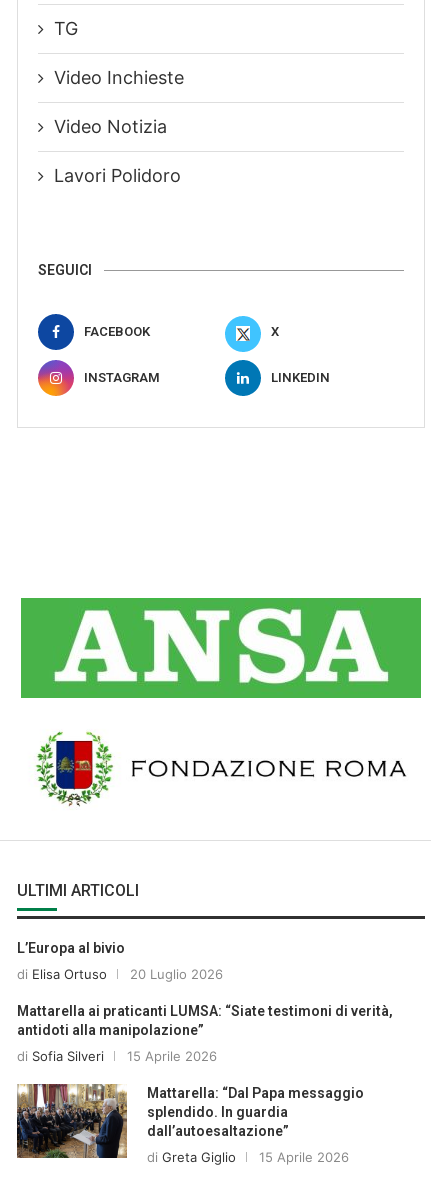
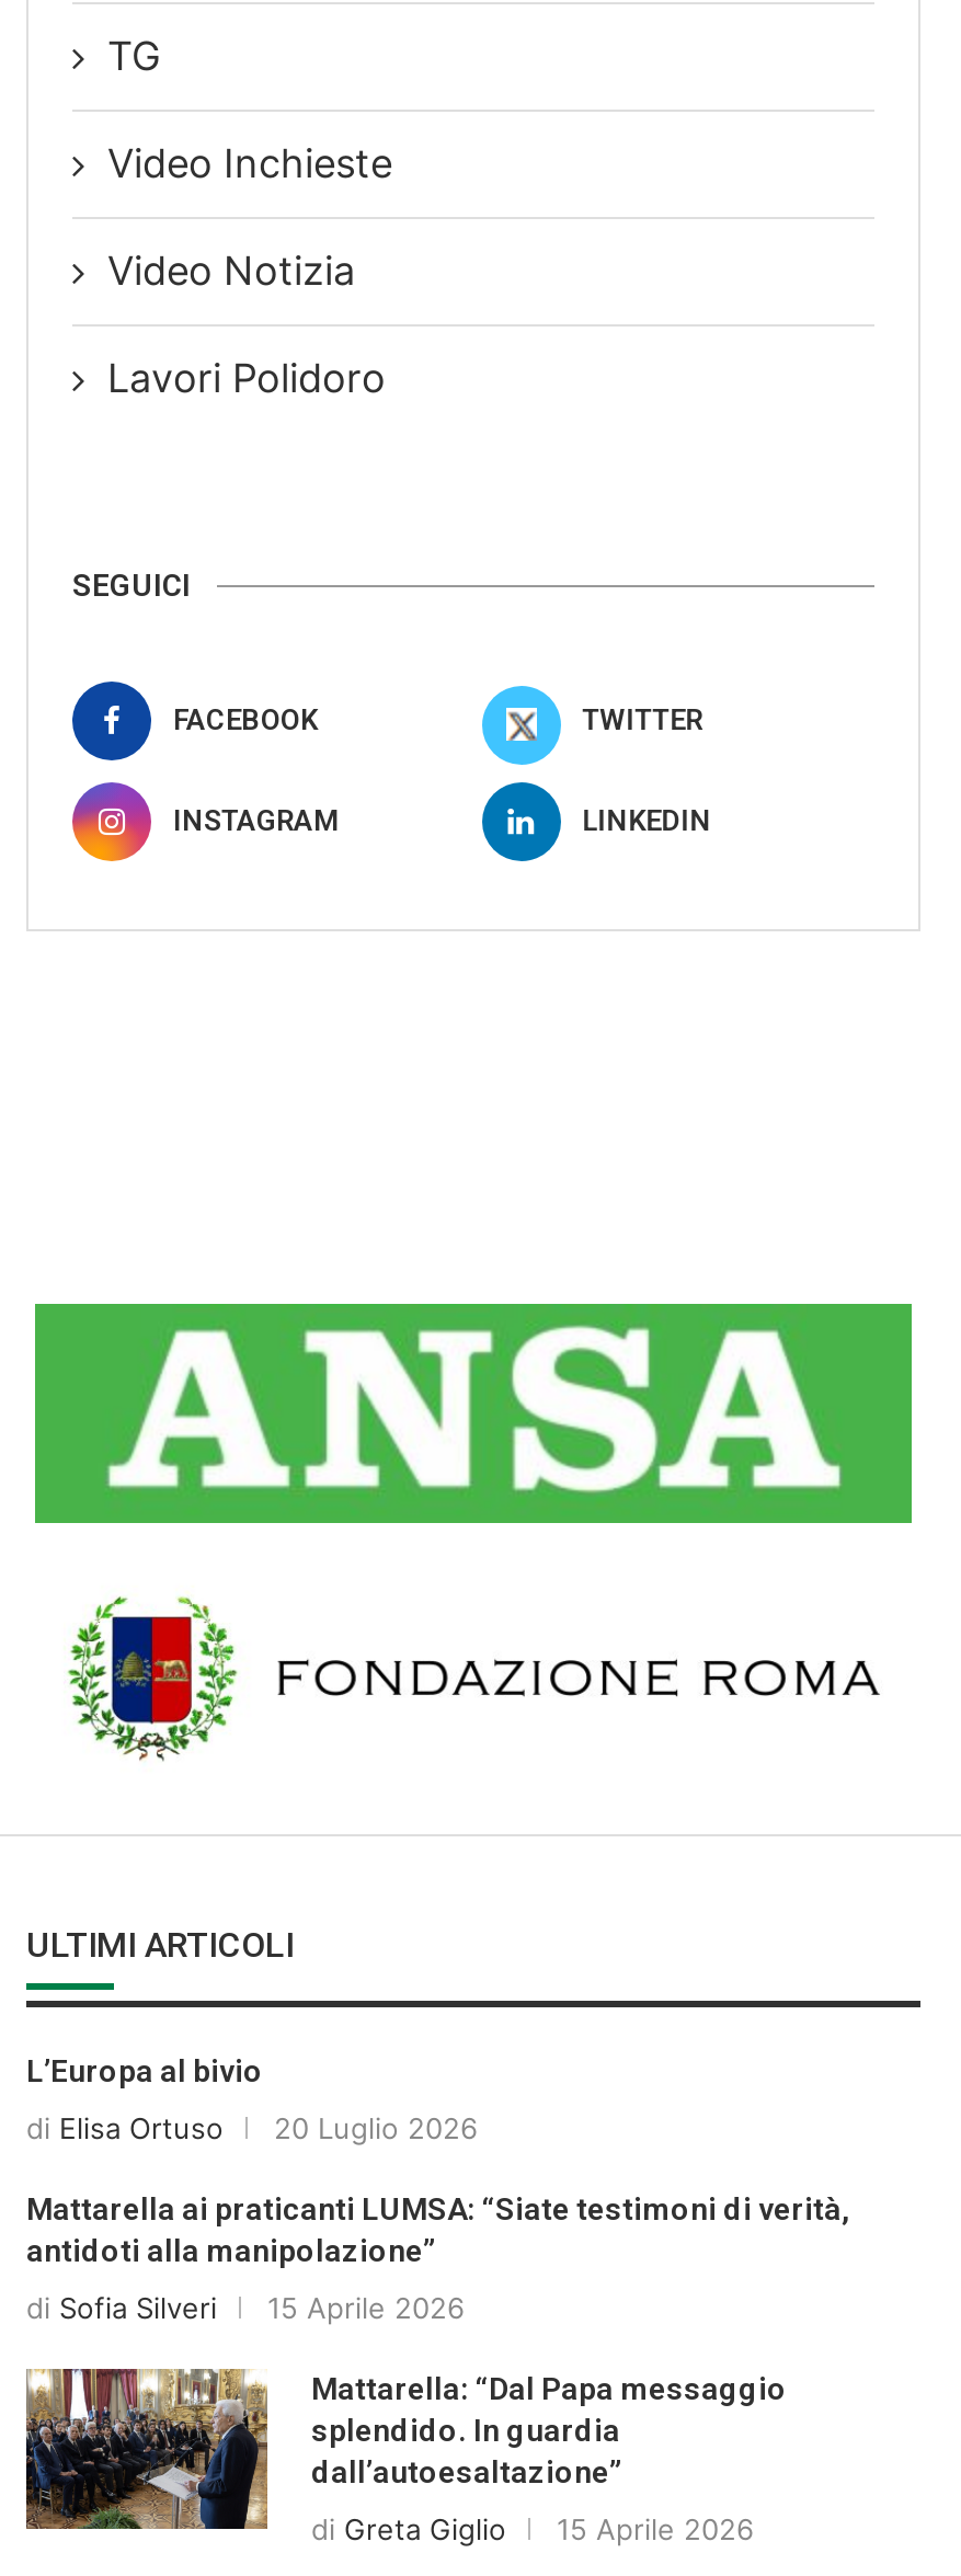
[271,324,279,339] X -> [582,703,703,736] TWITTER

